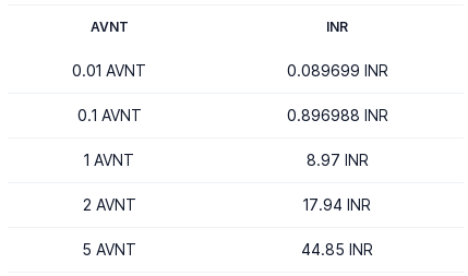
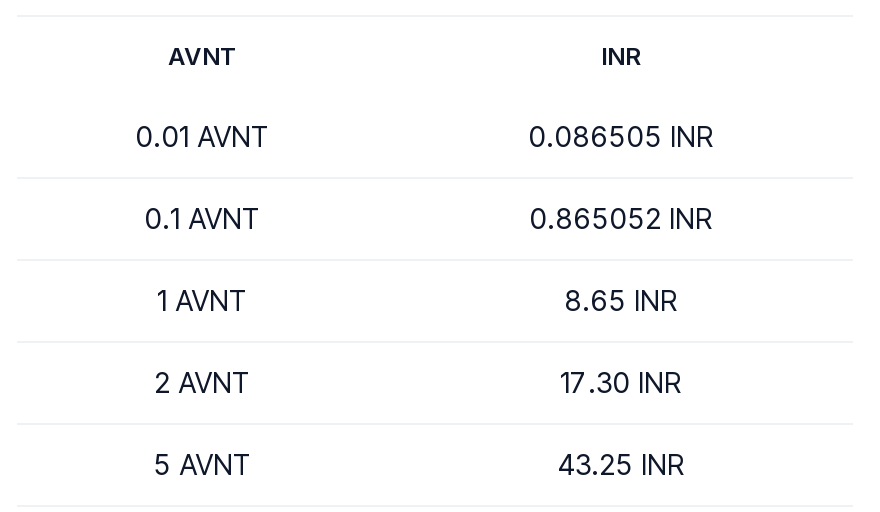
[286,61,388,80] 0.089699 INR -> [528,119,714,153] 0.086505 INR
[286,106,388,124] 0.896988 INR -> [529,201,713,235] 0.865052 INR
[306,151,368,169] 8.97 INR -> [564,283,678,317] 8.65 INR
[303,195,371,214] 17.94 INR -> [560,365,682,399] 17.30 INR
[301,240,373,259] 44.85 INR -> [557,447,685,481] 43.25 INR

